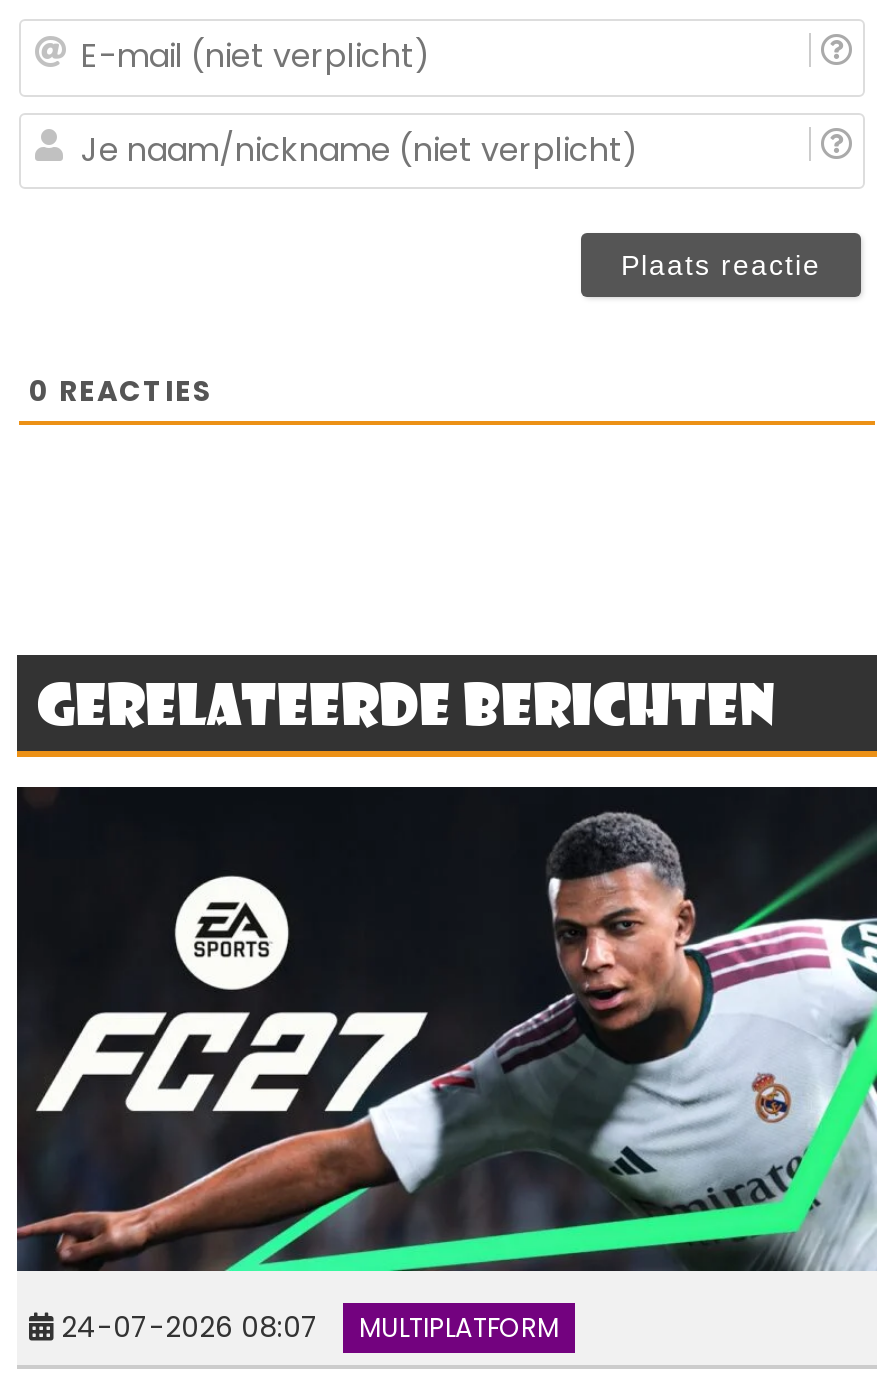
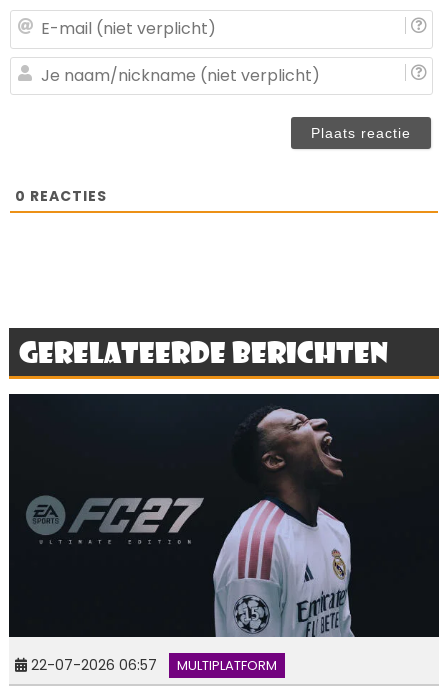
[15,811,879,1348] [image] | 24-07-2026 08:07 MULTIPLATFORM -> [8,407,440,675] [image] | 22-07-2026 06:57 MULTIPLATFORM

